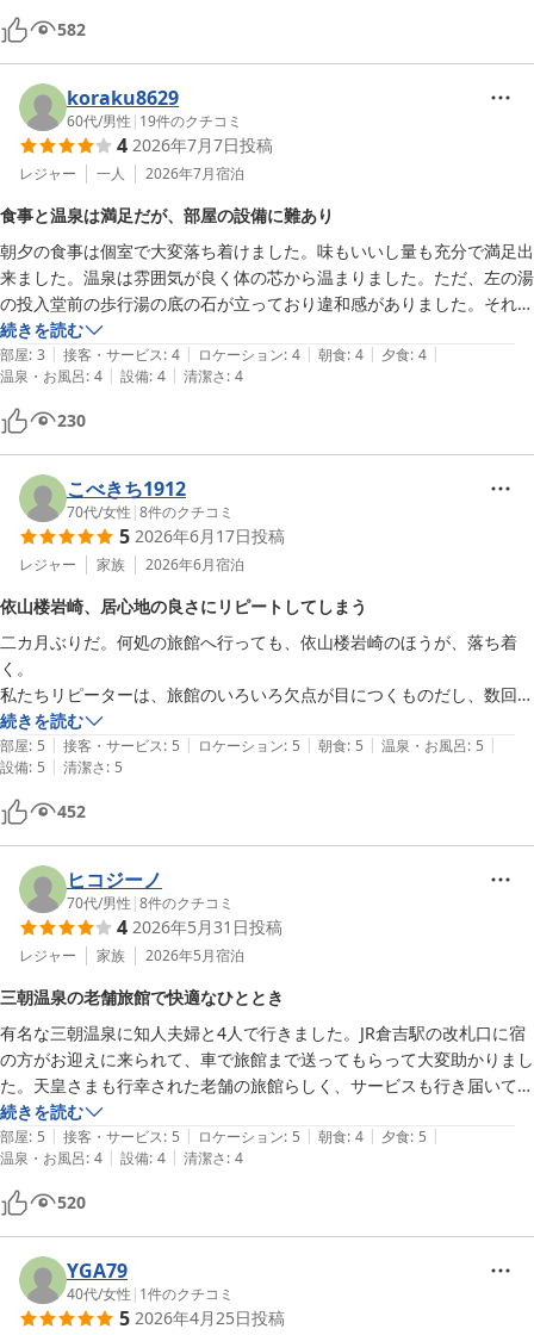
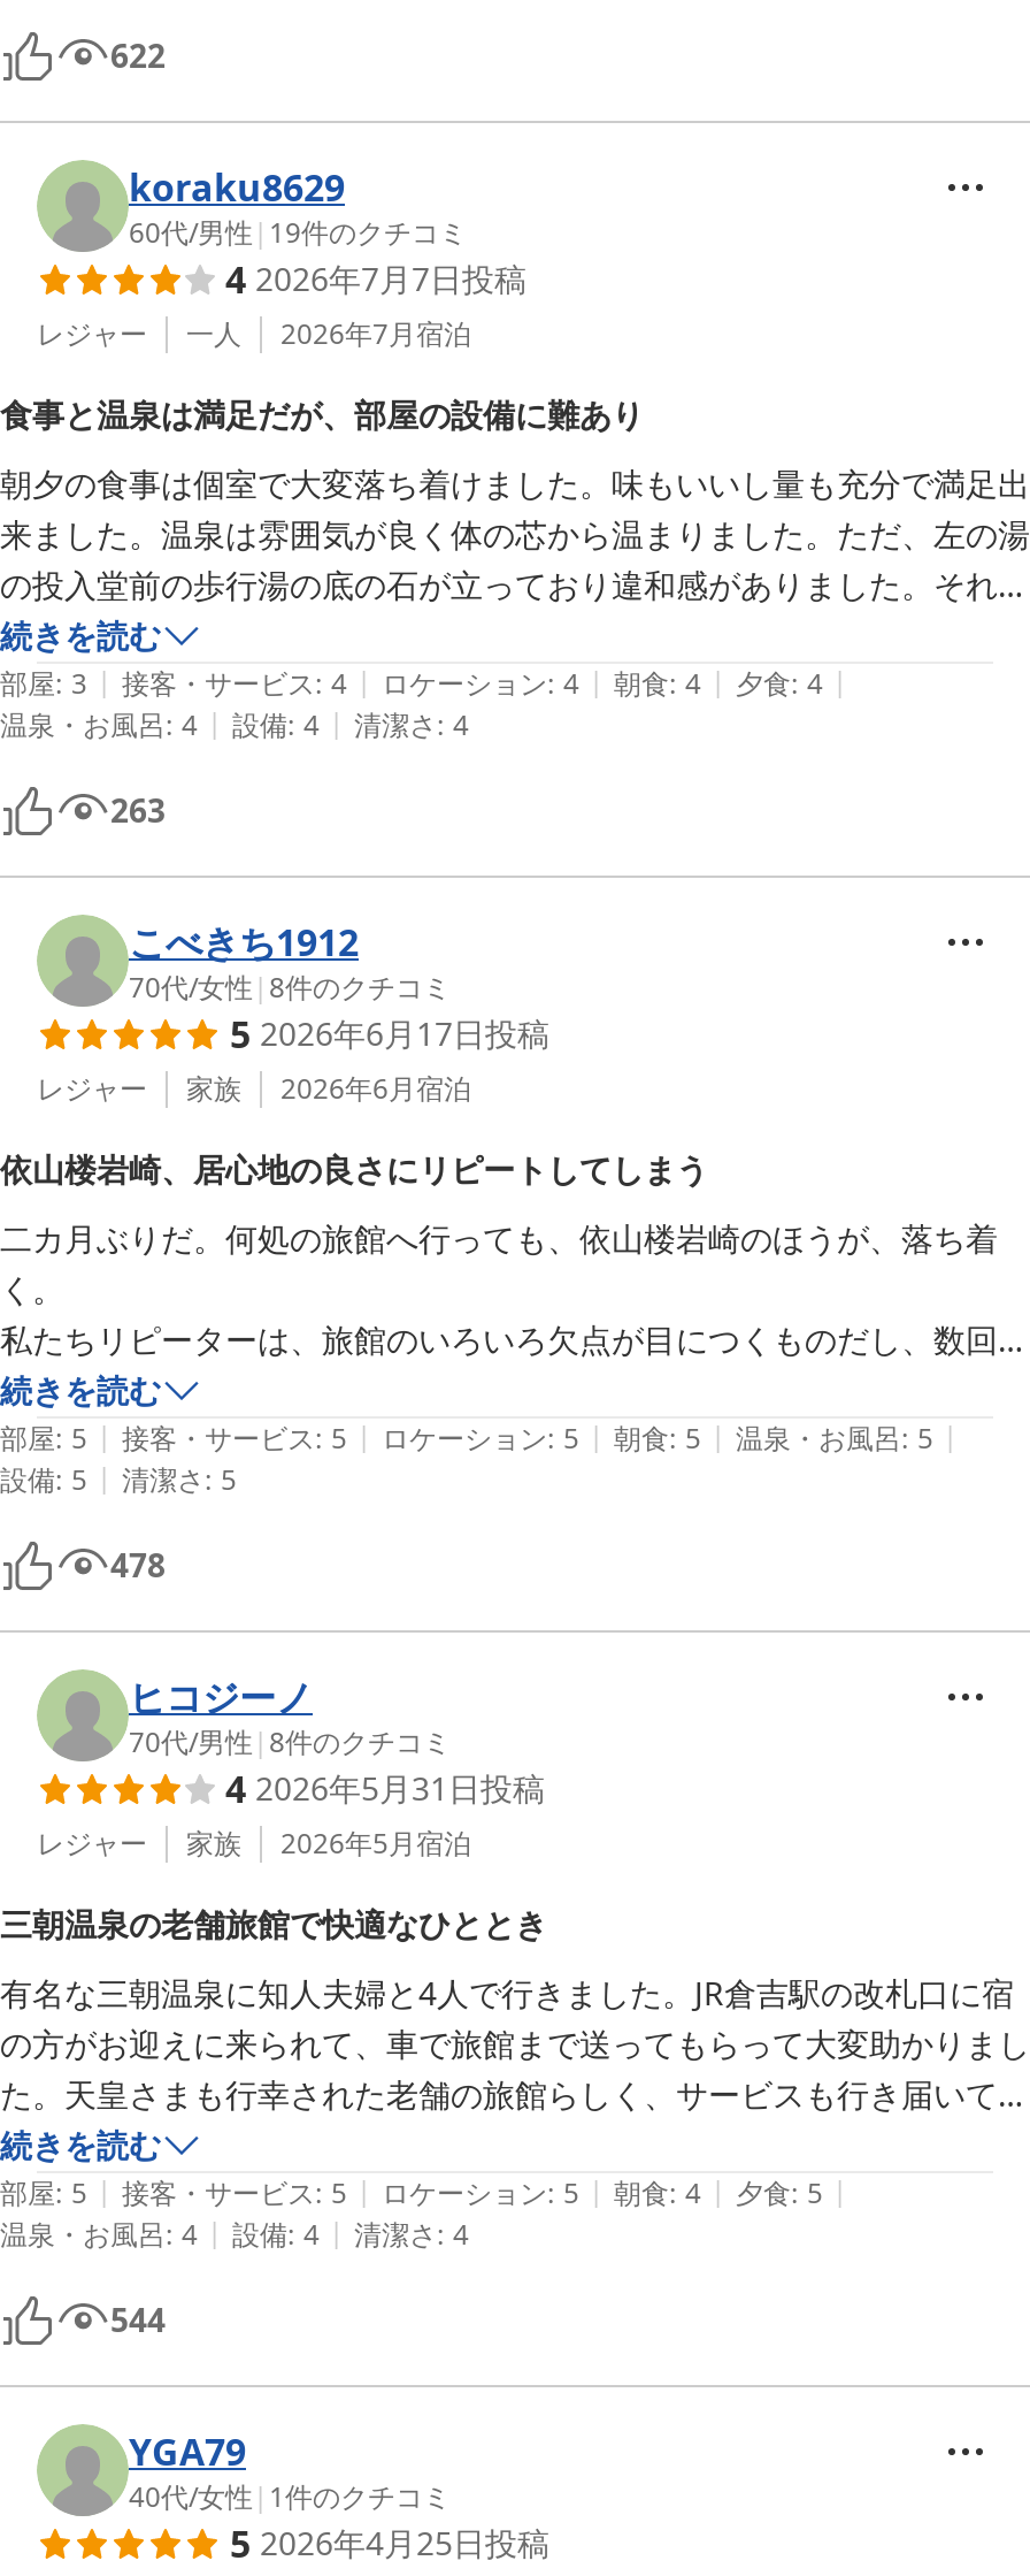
[57,18,86,41] 582 -> [110,33,166,77] 622
[57,409,86,431] 230 -> [110,788,166,832] 263
[57,800,86,822] 452 -> [110,1543,166,1587] 478
[57,1191,86,1213] 520 -> [110,2298,166,2341] 544

